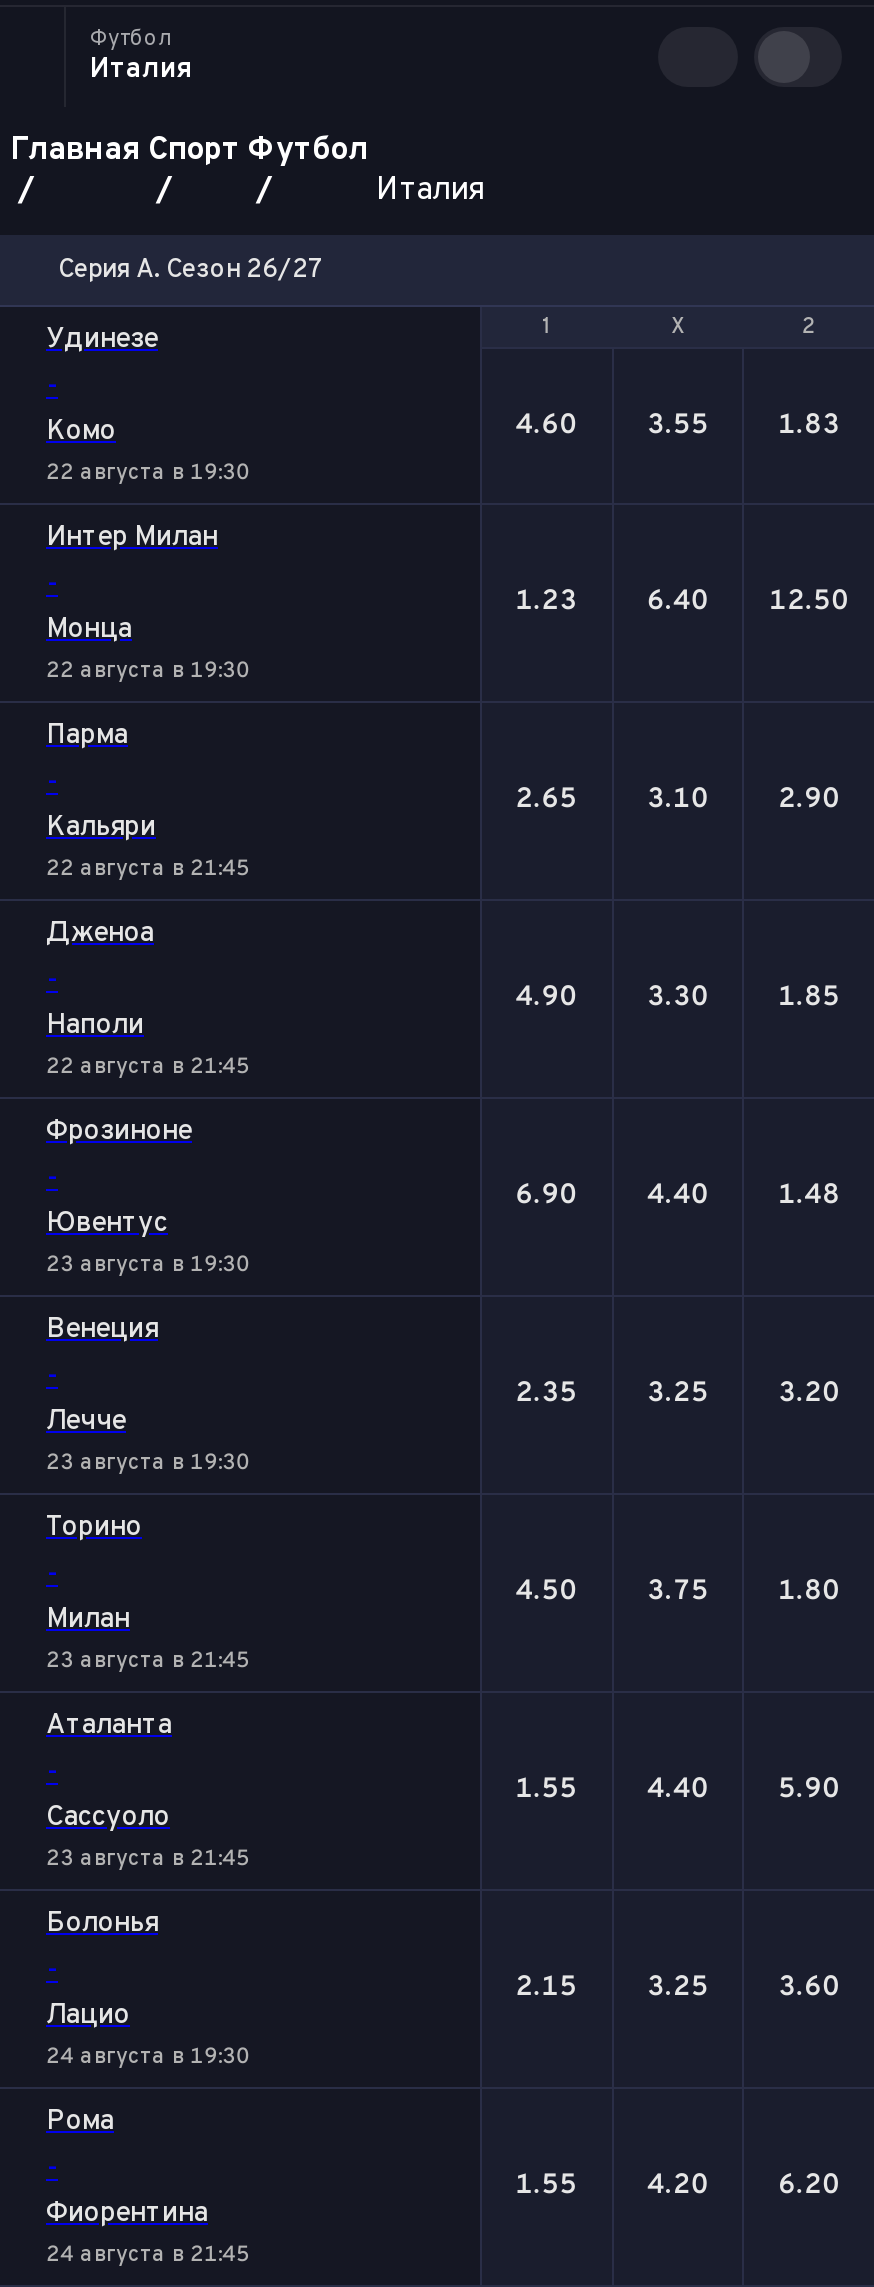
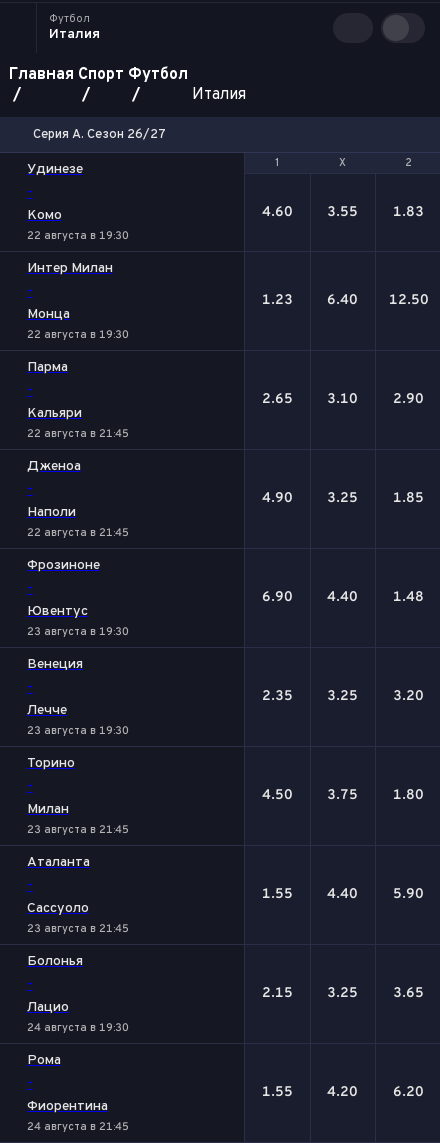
[647,981,709,1015] 3.30 -> [327,490,358,507] 3.25
[778,1971,840,2005] 3.60 -> [393,985,424,1002] 3.65

